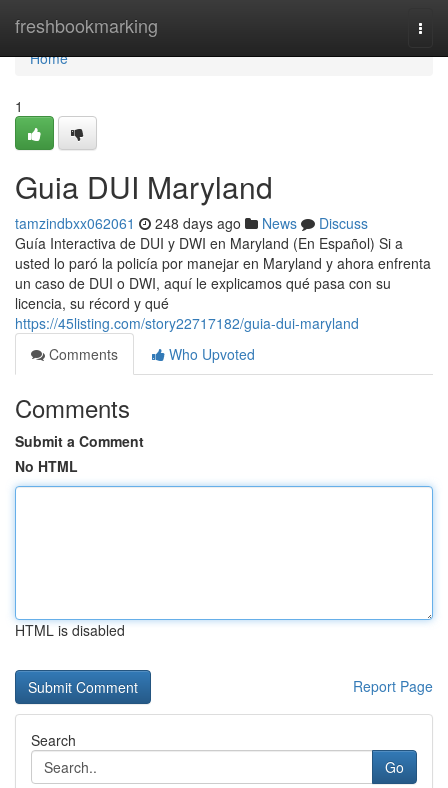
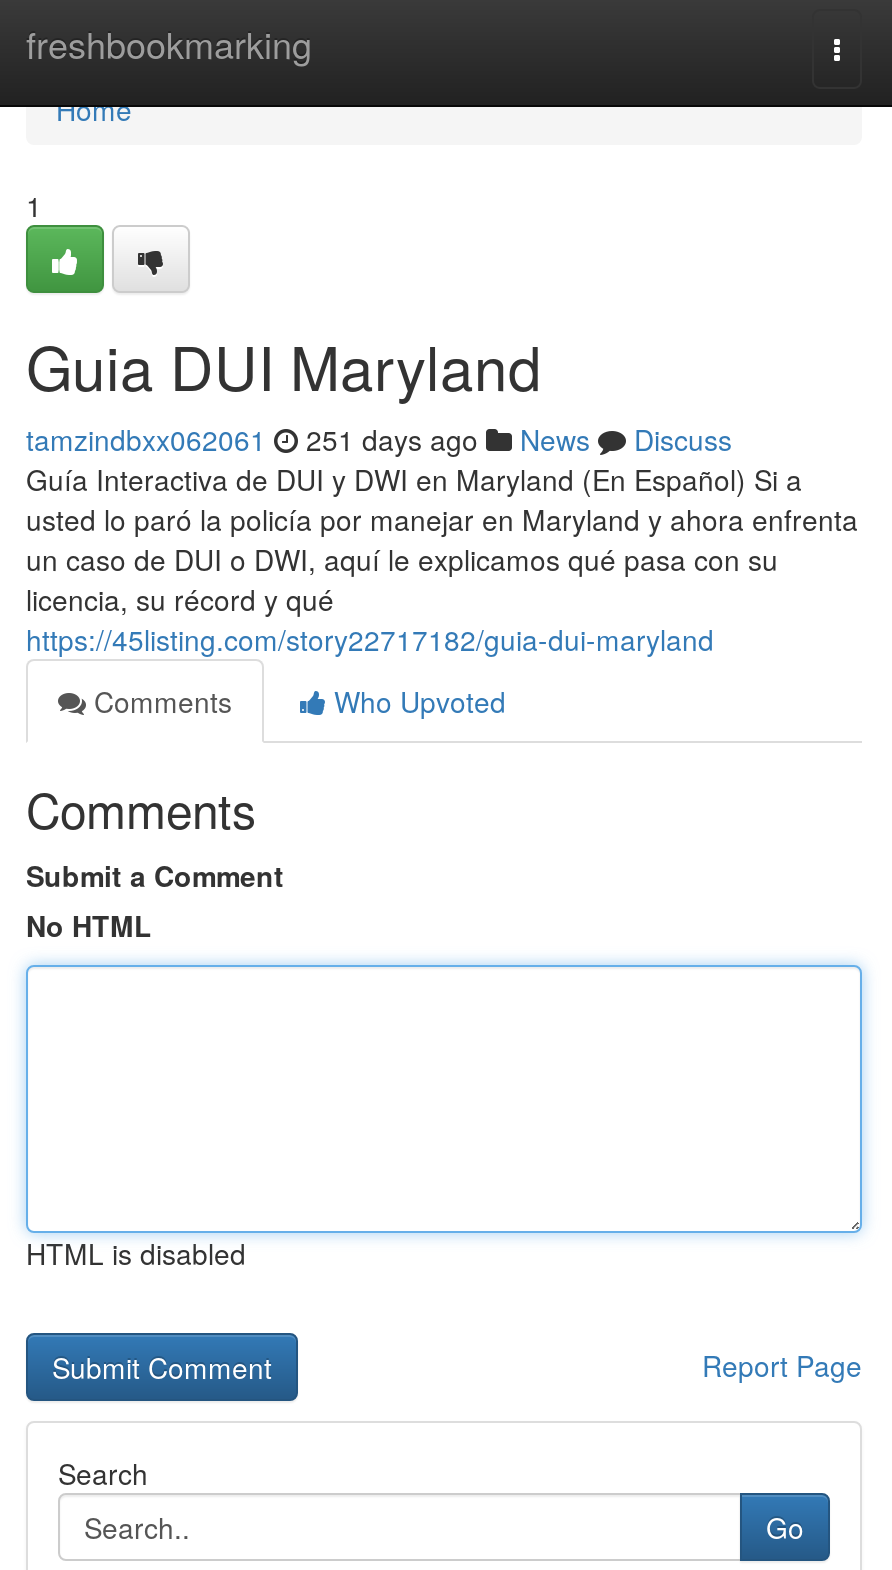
[15,213,368,233] tamzindbxx062061 248 days ago News Discuss -> [26,419,732,459] tamzindbxx062061 251 days ago News Discuss

